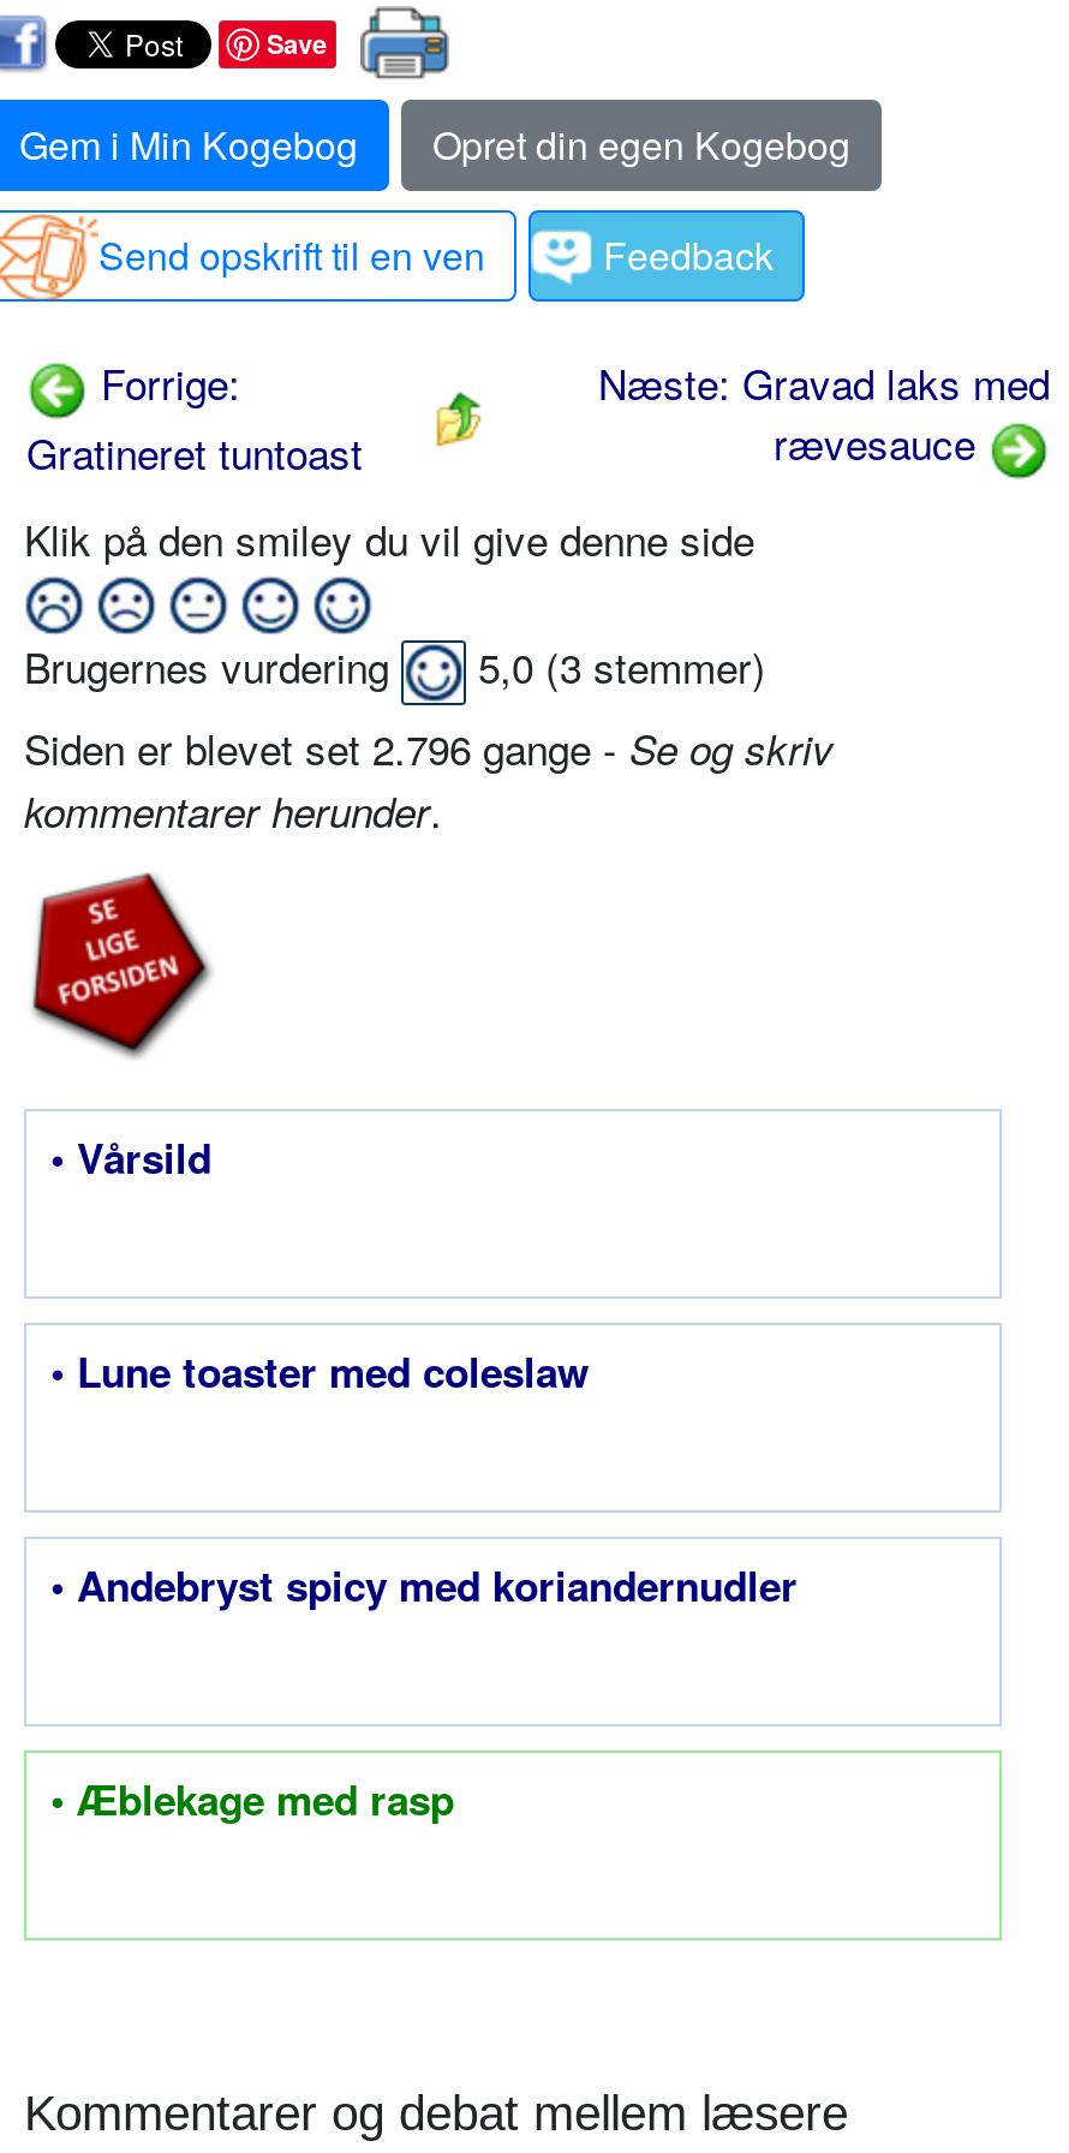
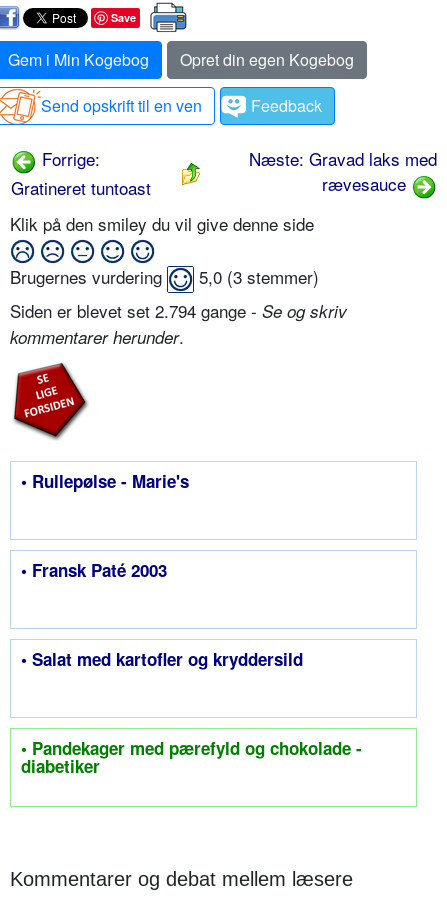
[24,718,834,778] Siden er blevet set 2.796 gange - Se og skriv -> [10,298,347,323] Siden er blevet set 2.794 gange - Se og skriv
[50,1129,211,1186] • Vårsild -> [21,469,189,493] • Rullepølse - Marie's
[50,1343,589,1400] • Lune toaster med coleslaw -> [21,558,167,582] • Fransk Paté 2003
[50,1556,798,1614] • Andebryst spicy med koriandernudler -> [21,647,303,671] • Salat med kartofler og kryddersild
[50,1770,454,1828] • Æblekage med rasp -> [21,736,362,778] • Pandekager med pærefyld og chokolade - | diabetiker

